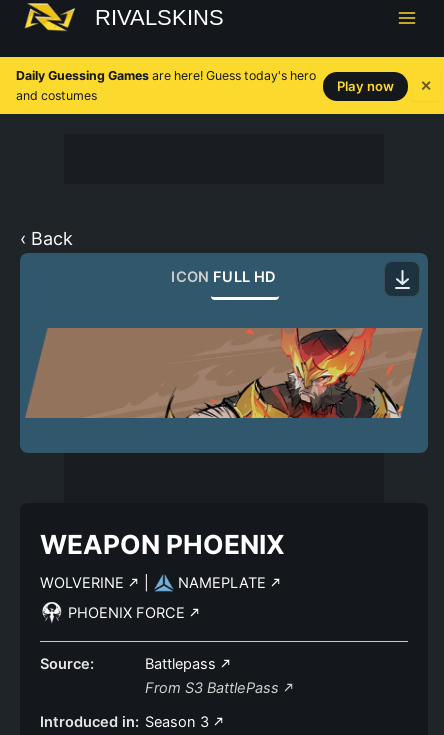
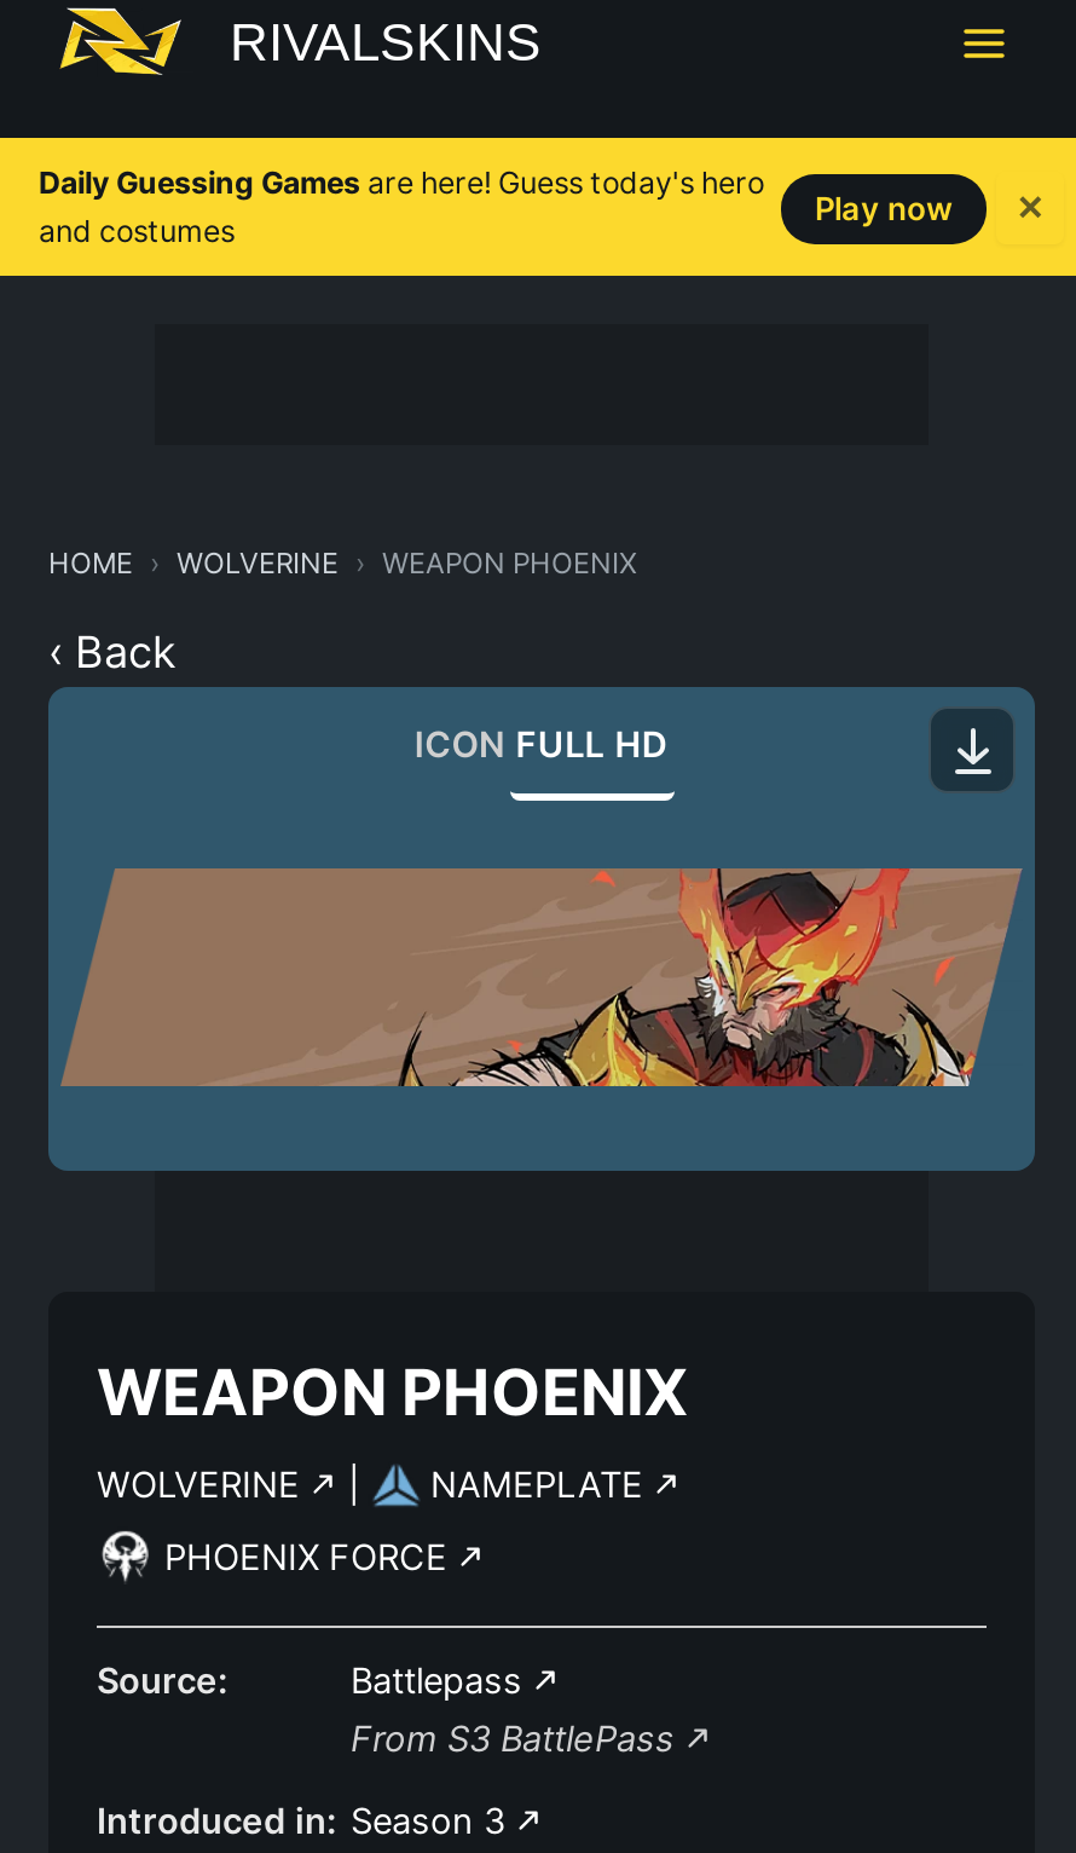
none -> [48,547,636,581] HOME | WOLVERINE | WEAPON PHOENIX

